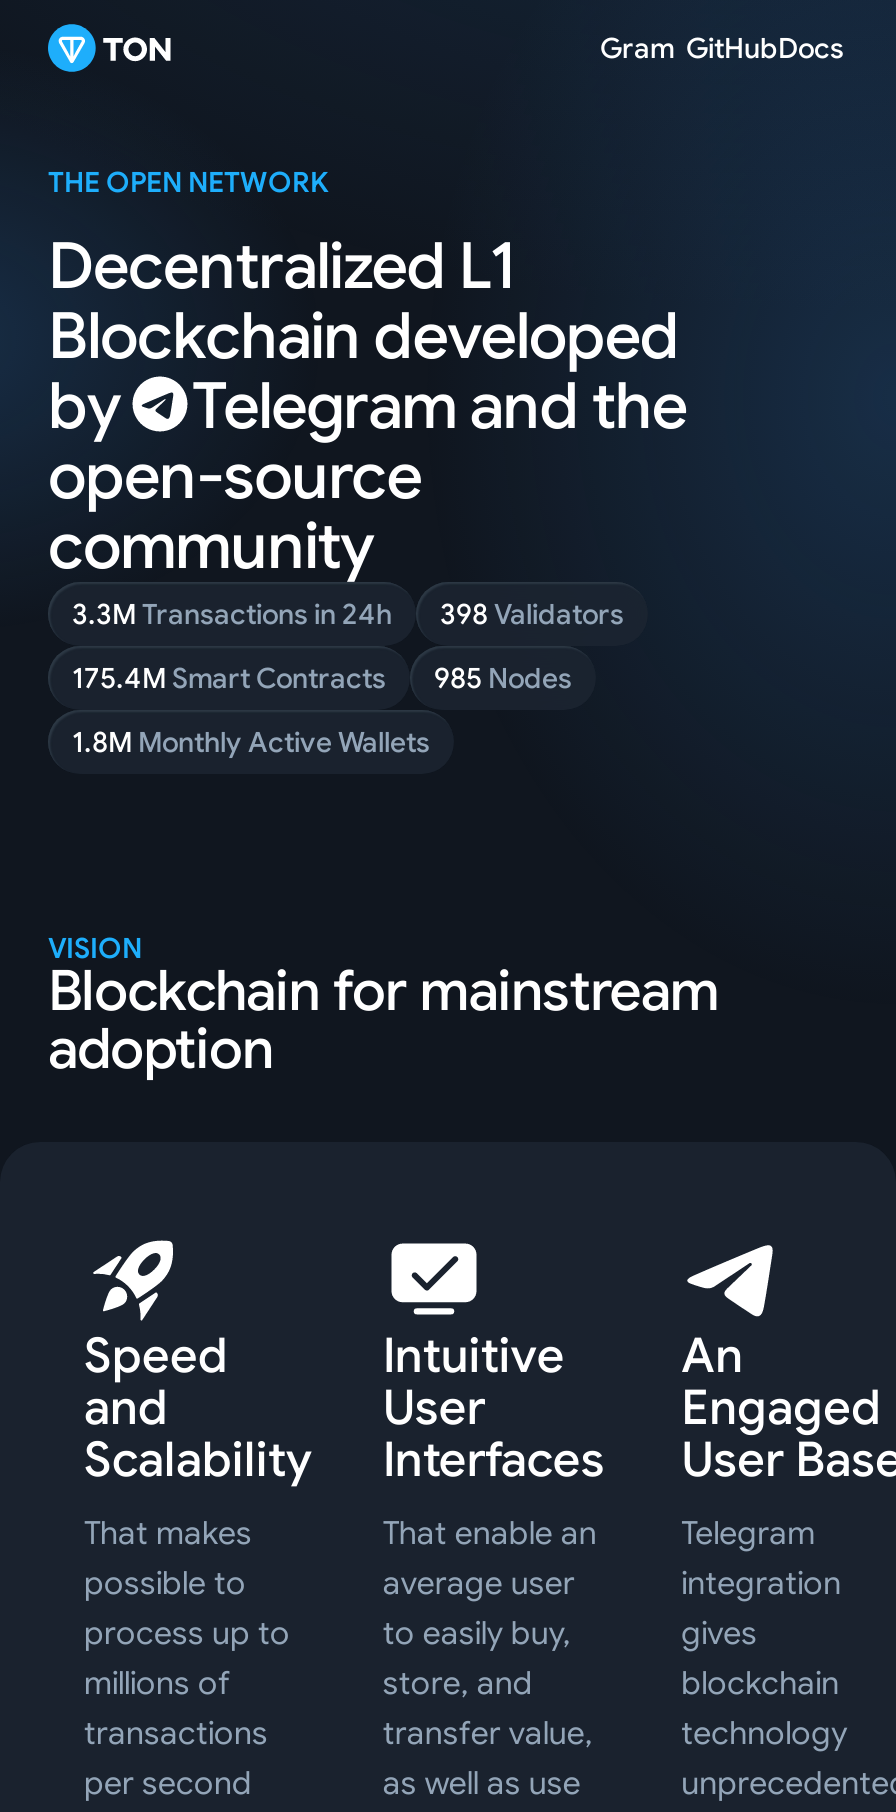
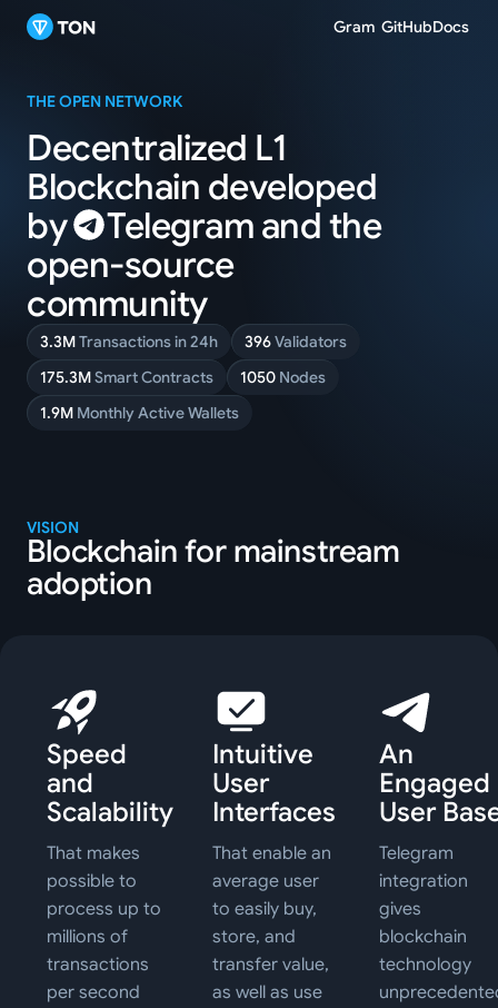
[72,596,624,632] 3.3M Transactions in 24h 398 Validators -> [40,332,347,352] 3.3M Transactions in 24h 396 Validators
[72,660,386,696] 175.4M Smart Contracts -> [40,367,213,387] 175.3M Smart Contracts
[434,660,572,696] 985 Nodes -> [240,367,326,387] 1050 Nodes
[72,724,430,760] 1.8M Monthly Active Wallets -> [40,403,239,423] 1.9M Monthly Active Wallets

